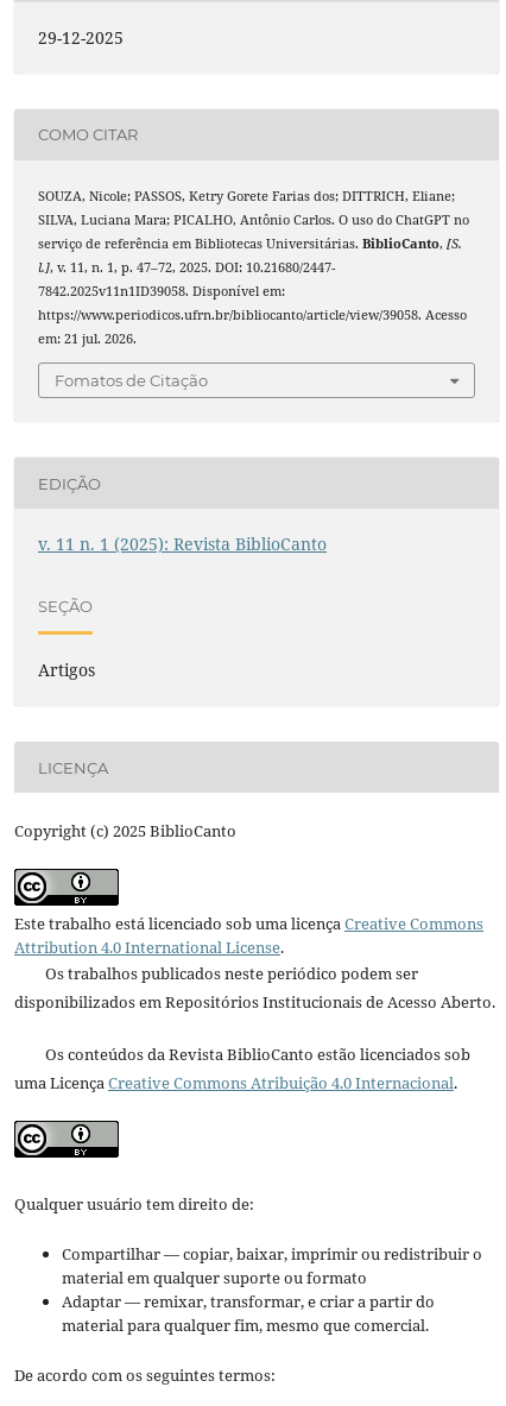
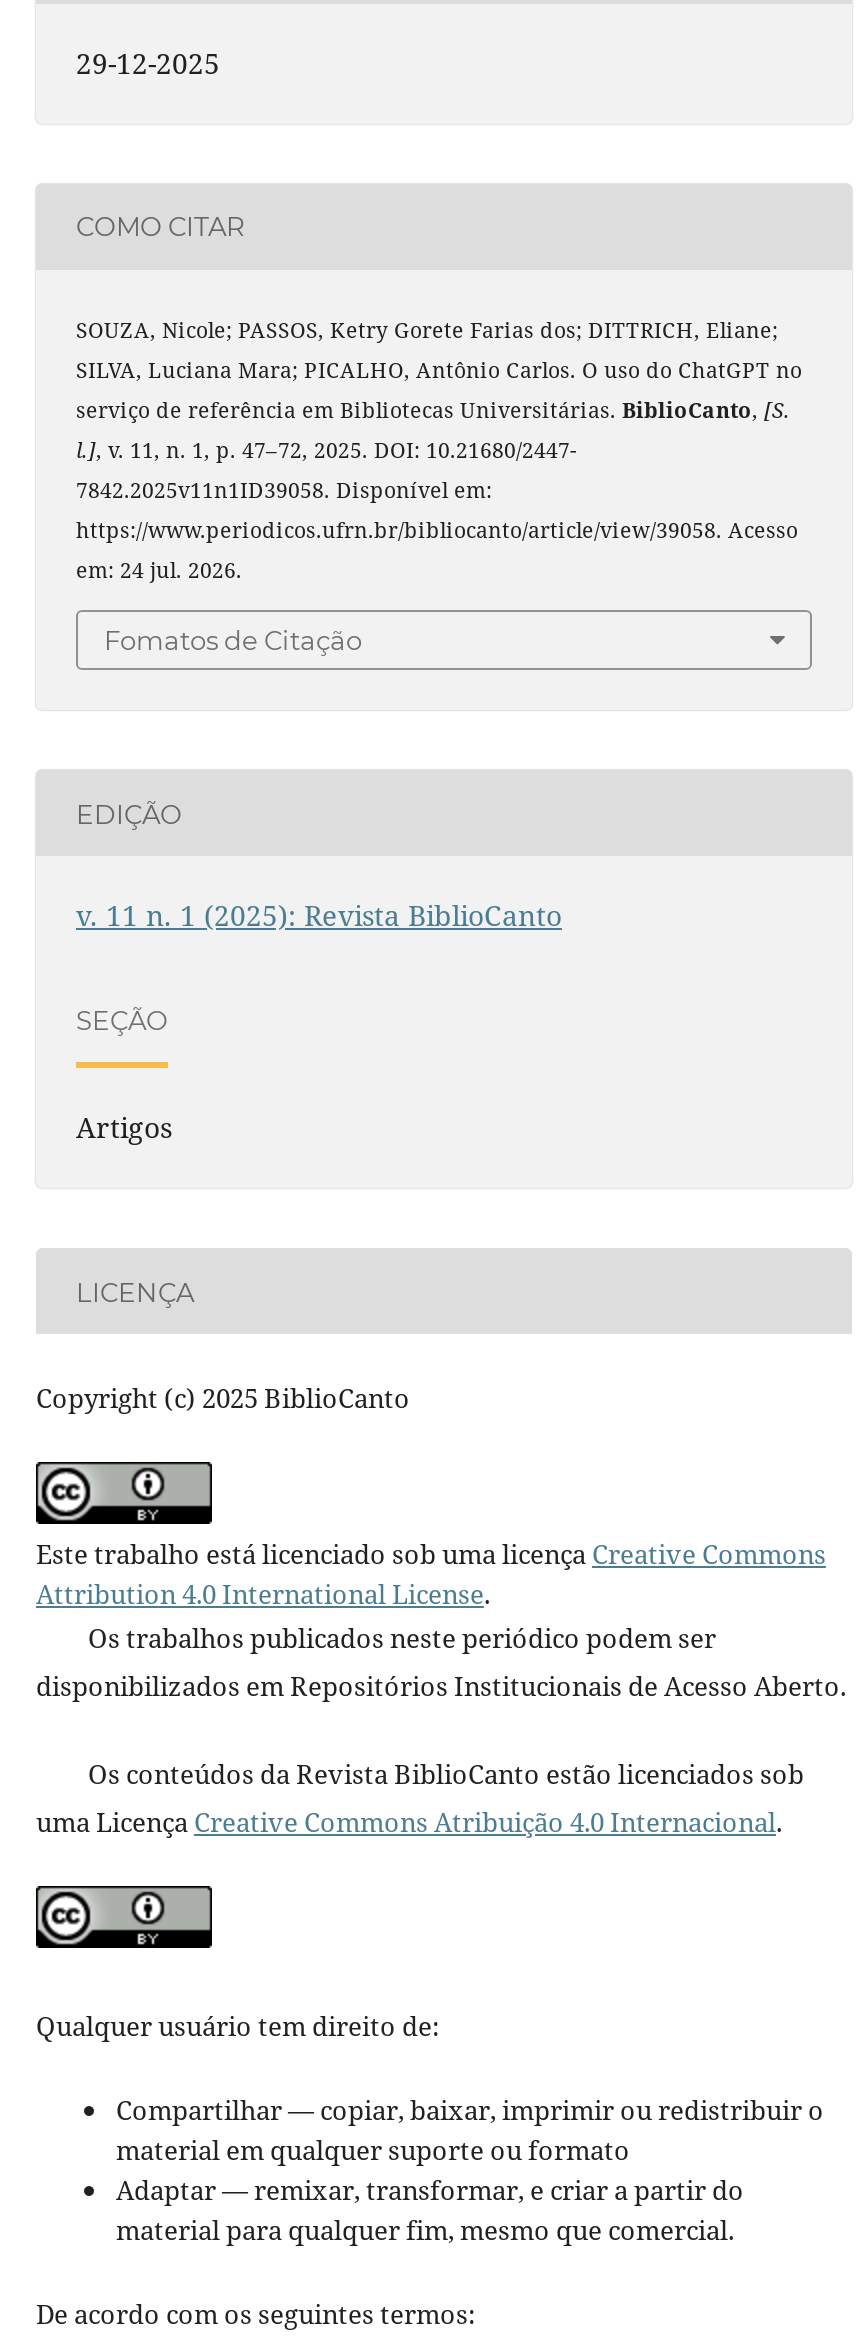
[38,330,137,347] em: 21 jul. 2026. -> [76,555,242,583] em: 24 jul. 2026.

